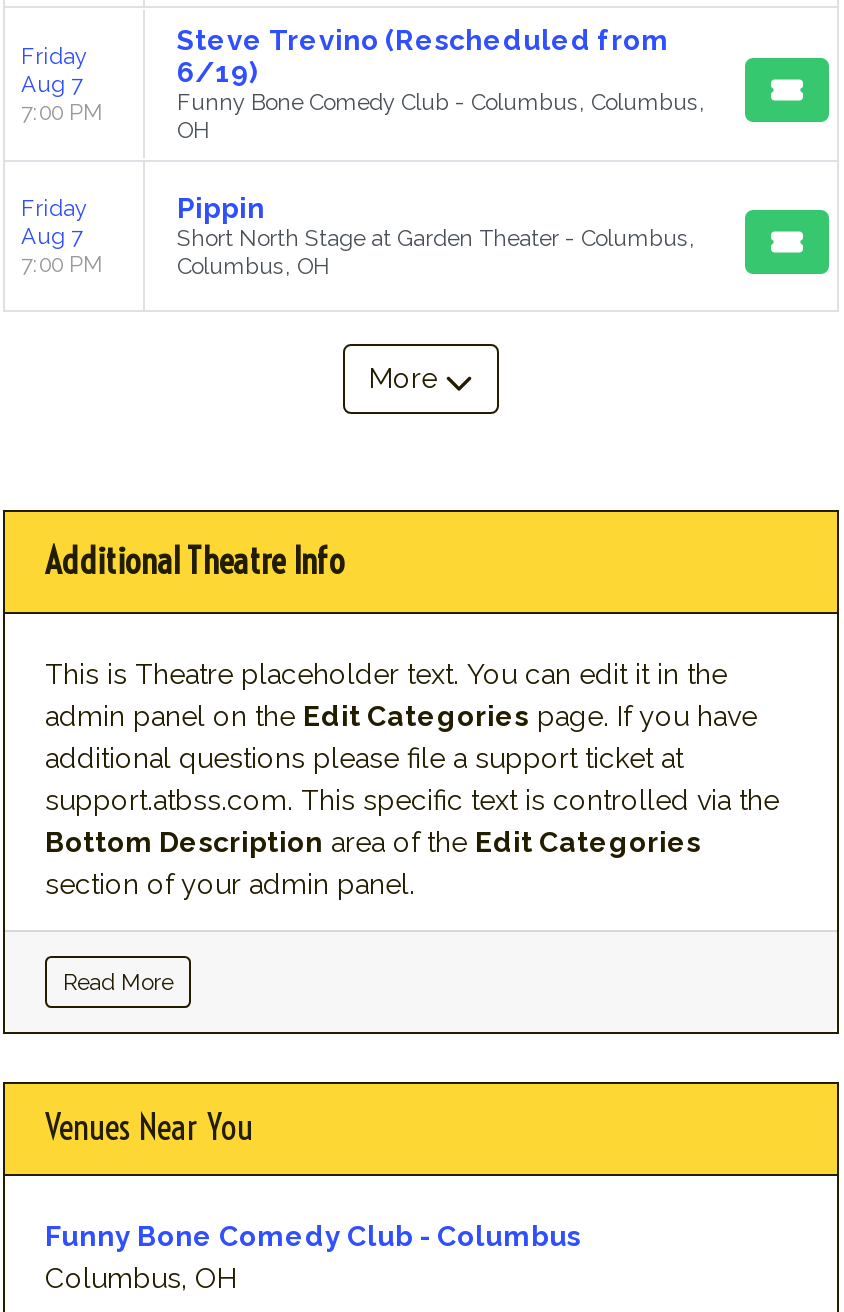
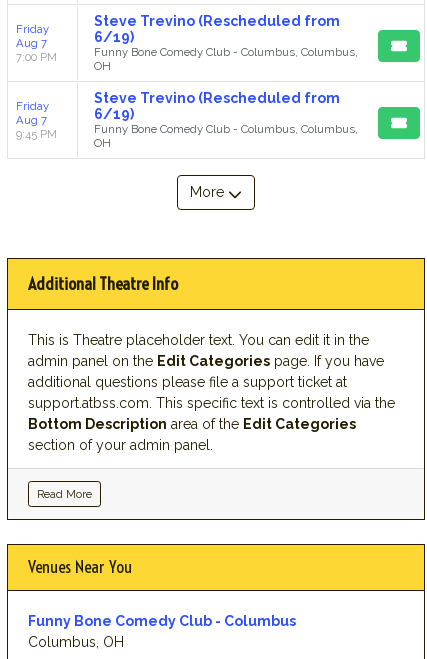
[177,192,695,280] Pippin | Short North Stage at Garden Theater - Columbus, | Columbus, OH -> [94,90,358,150] Steve Trevino (Rescheduled from | 6/19) | Funny Bone Comedy Club - Columbus, Columbus, | OH
[21,250,103,278] 7:00 PM -> [16,127,57,141] 9:45 PM

